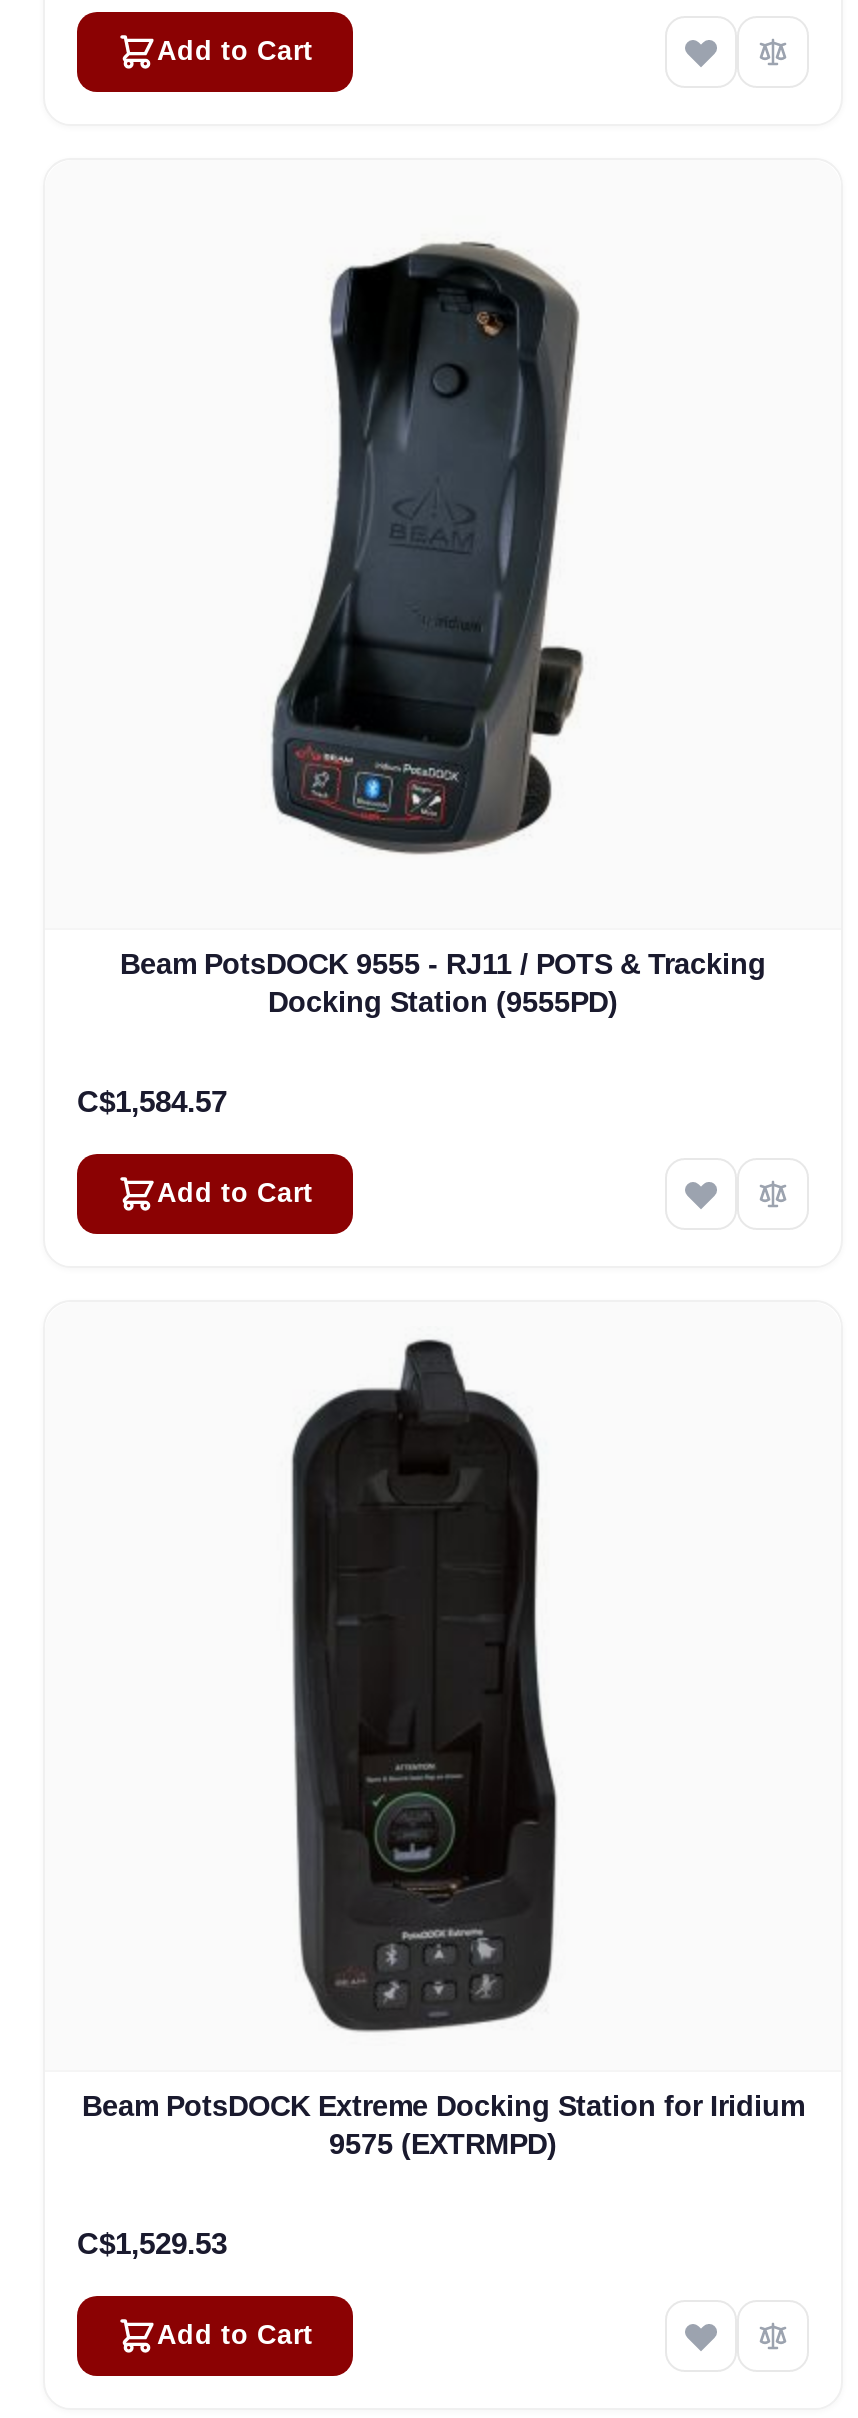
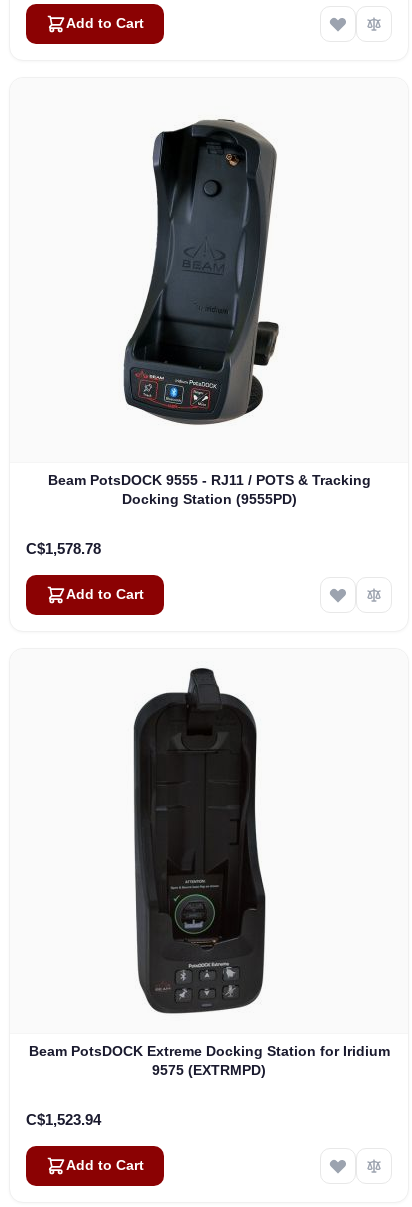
[77,1083,227,1117] C$1,584.57 -> [26,540,101,557] C$1,578.78
[77,2225,227,2259] C$1,529.53 -> [26,1111,101,1128] C$1,523.94

